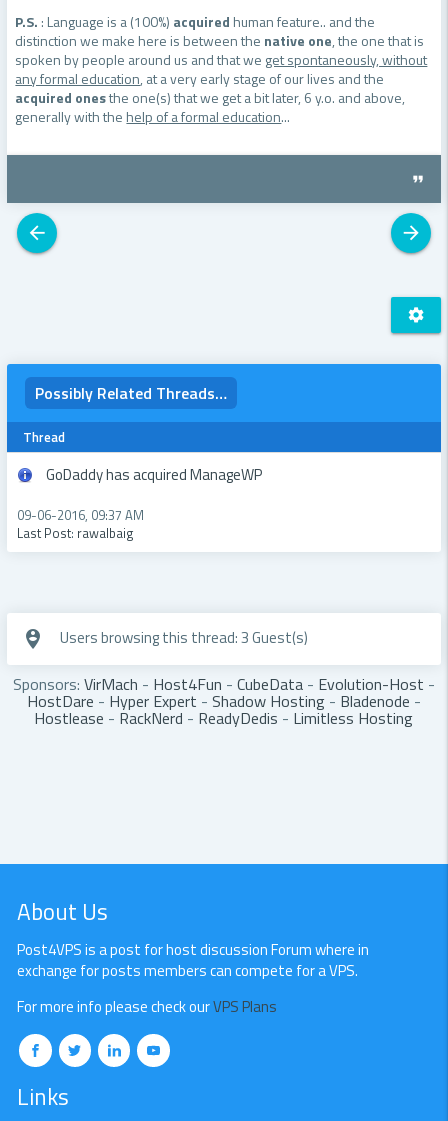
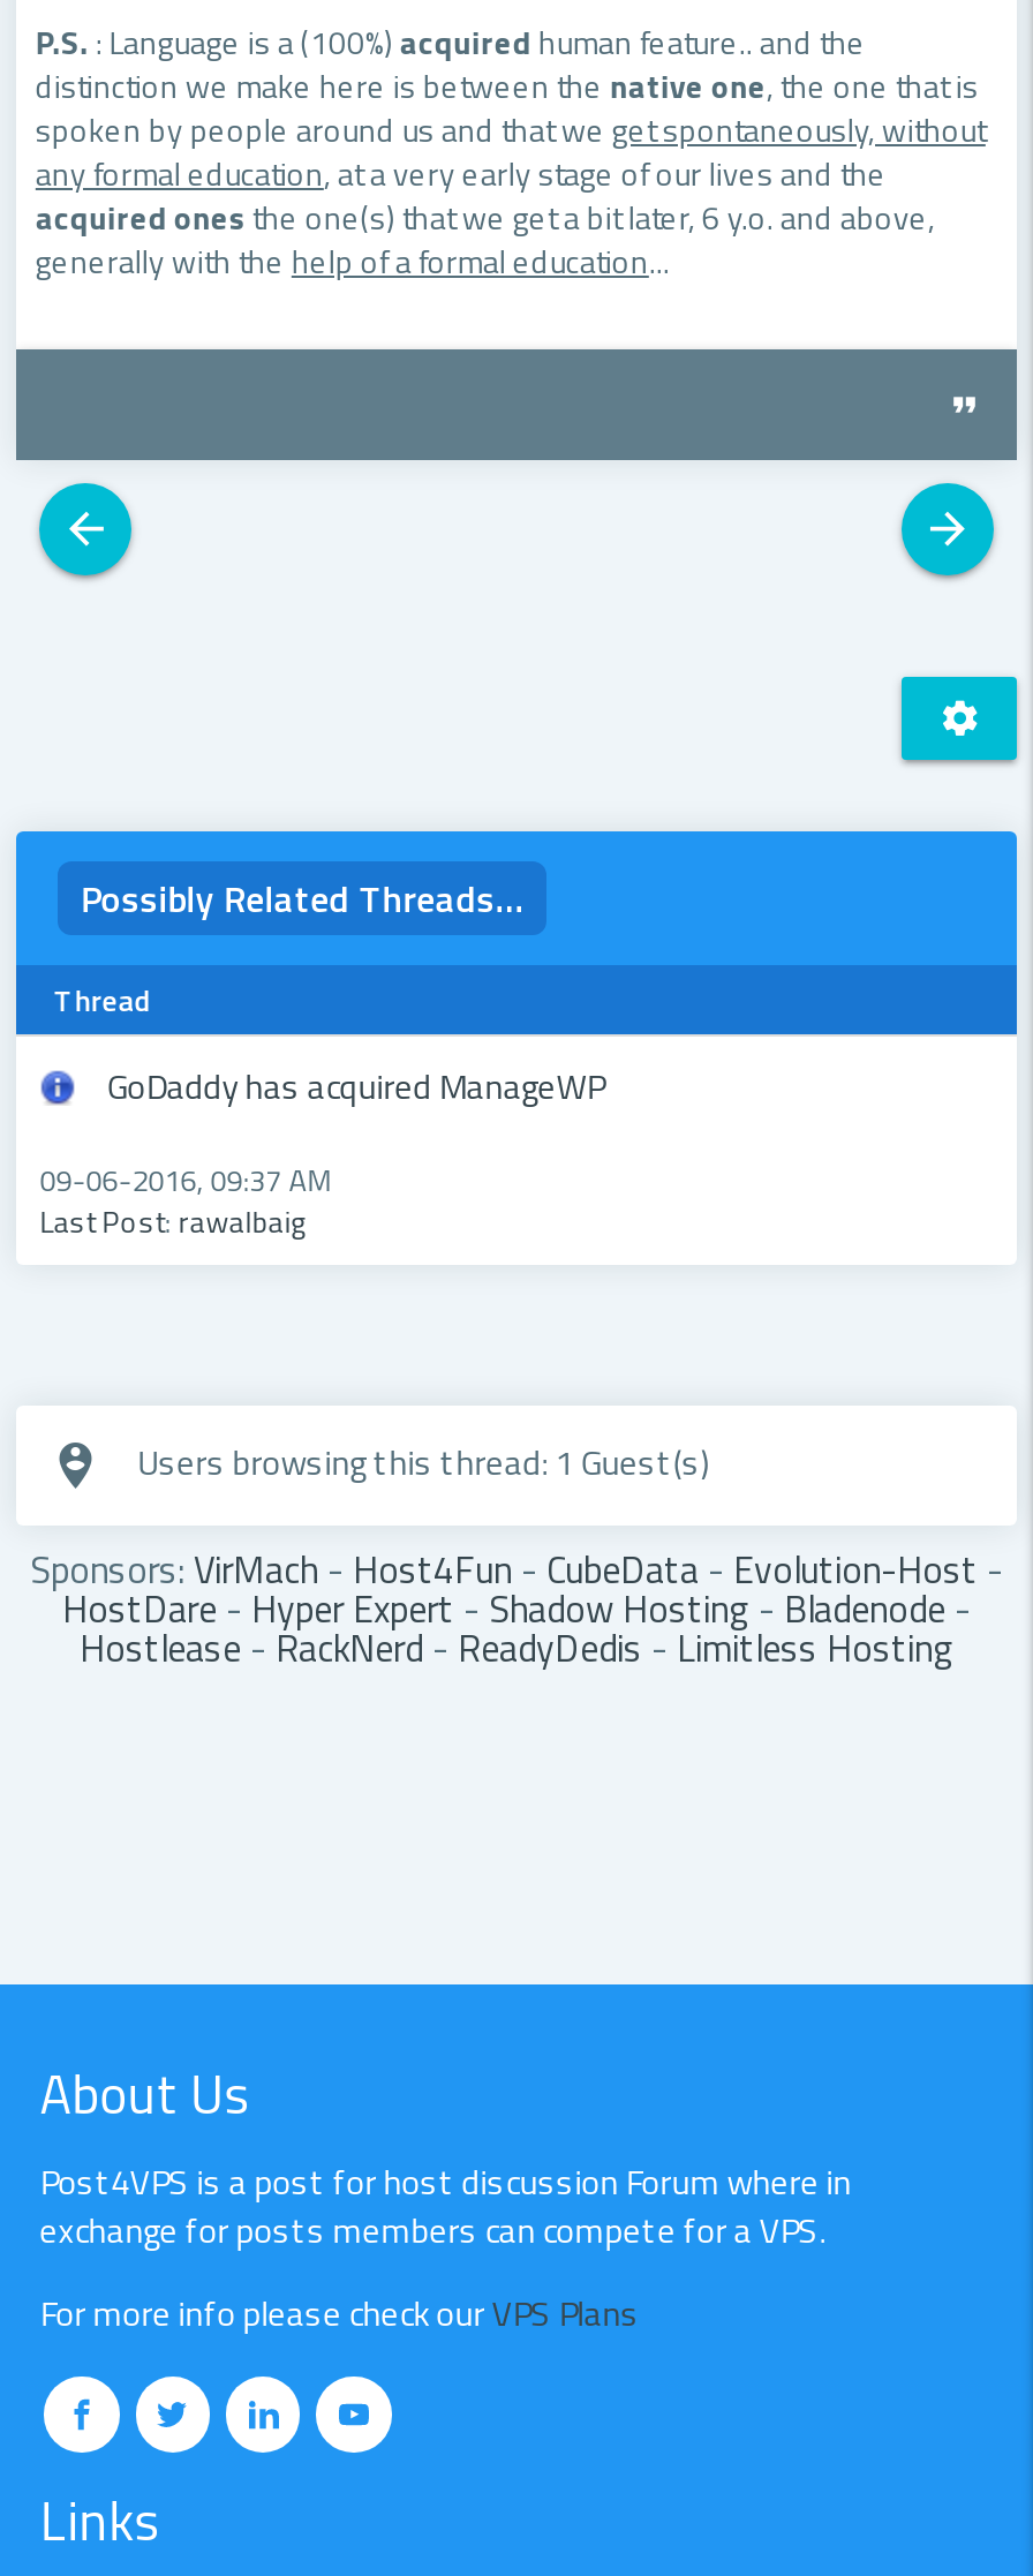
[60,626,308,649] Users browsing this thread: 3 Guest(s) -> [138,1436,709,1489] Users browsing this thread: 1 Guest(s)

